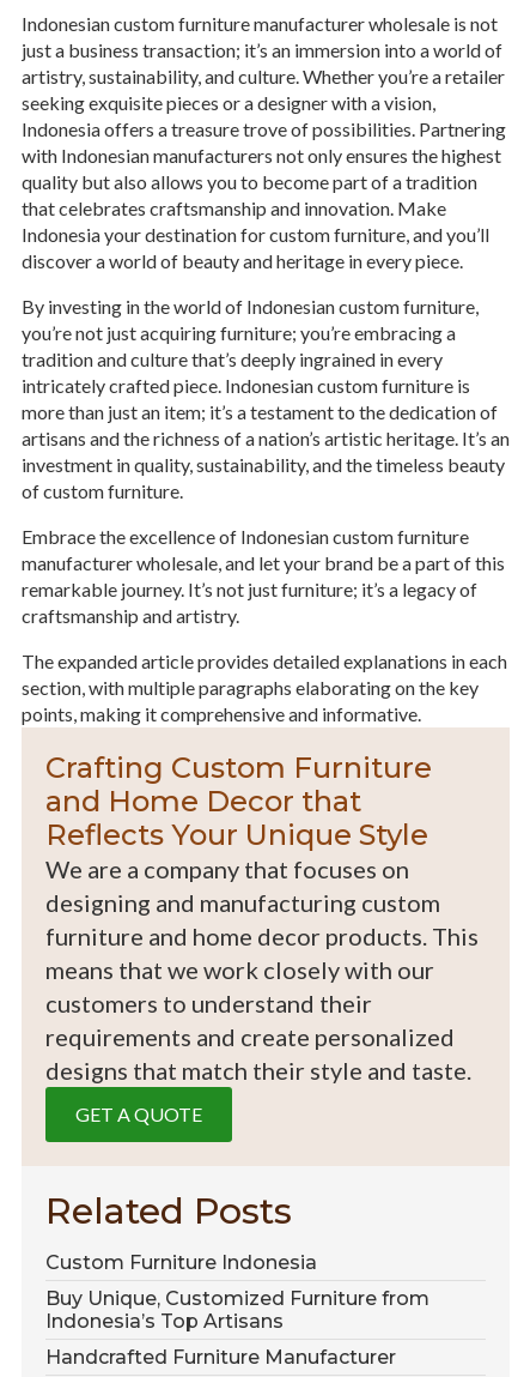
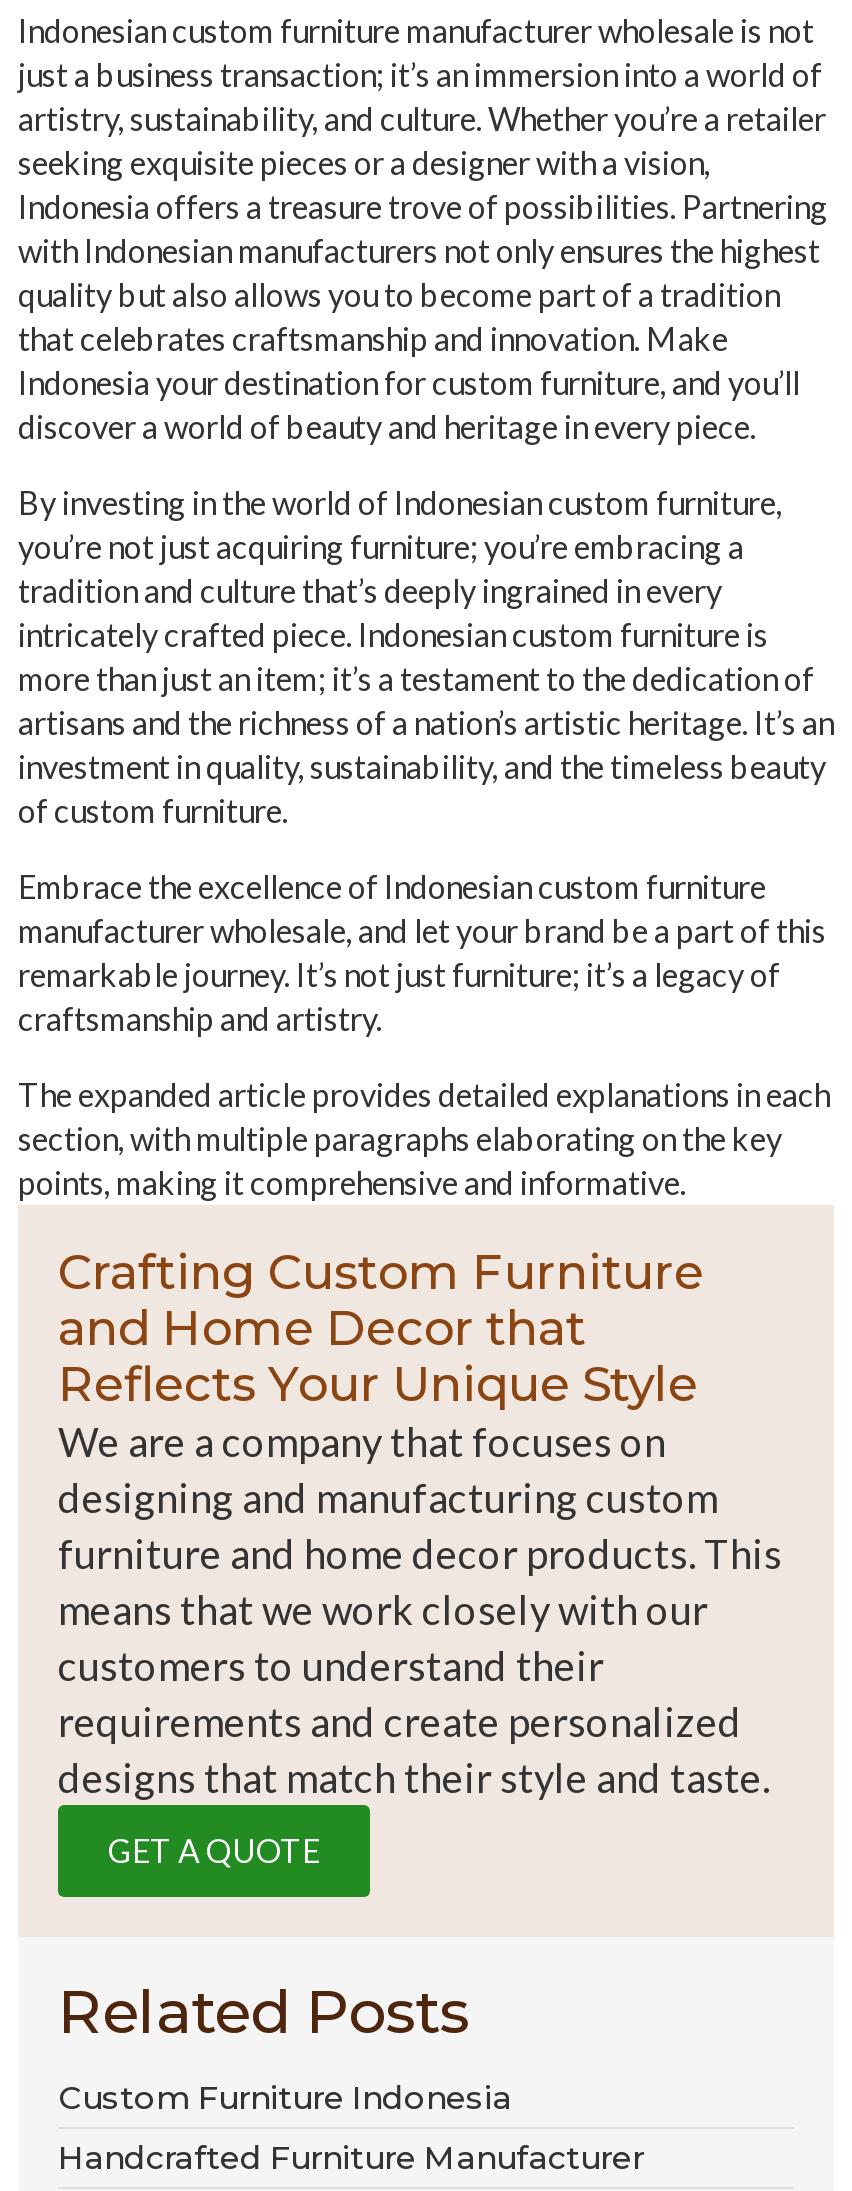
[45,1287,429,1332] Buy Unique, Customized Furniture from | Indonesia’s Top Artisans -> none

